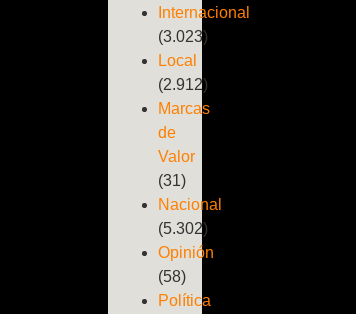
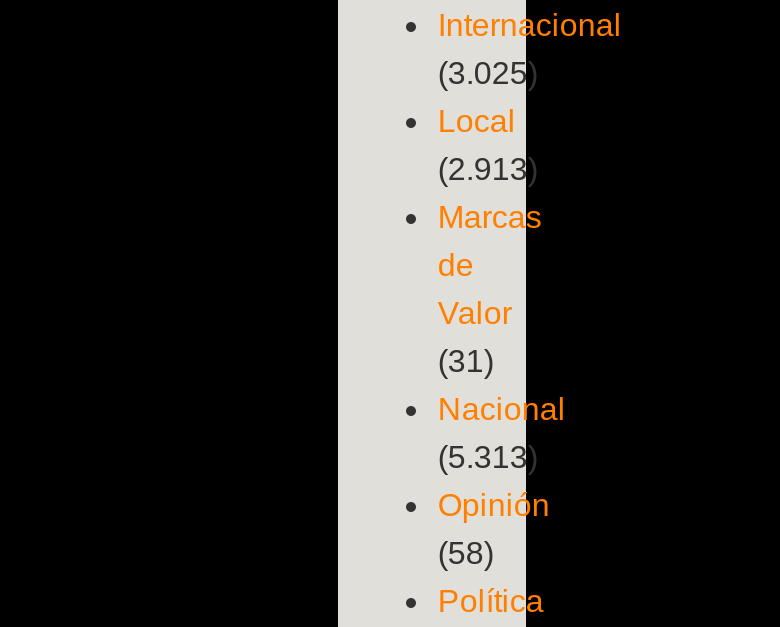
[158,28,208,45] (3.023) -> [438,55,538,89] (3.025)
[158,76,208,93] (2.912) -> [438,151,538,185] (2.913)
[158,220,208,237] (5.302) -> [438,439,538,473] (5.313)

